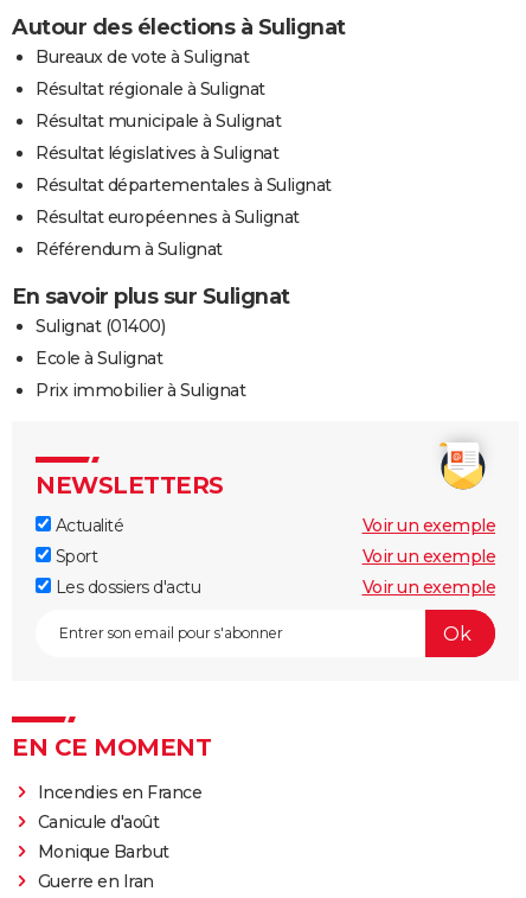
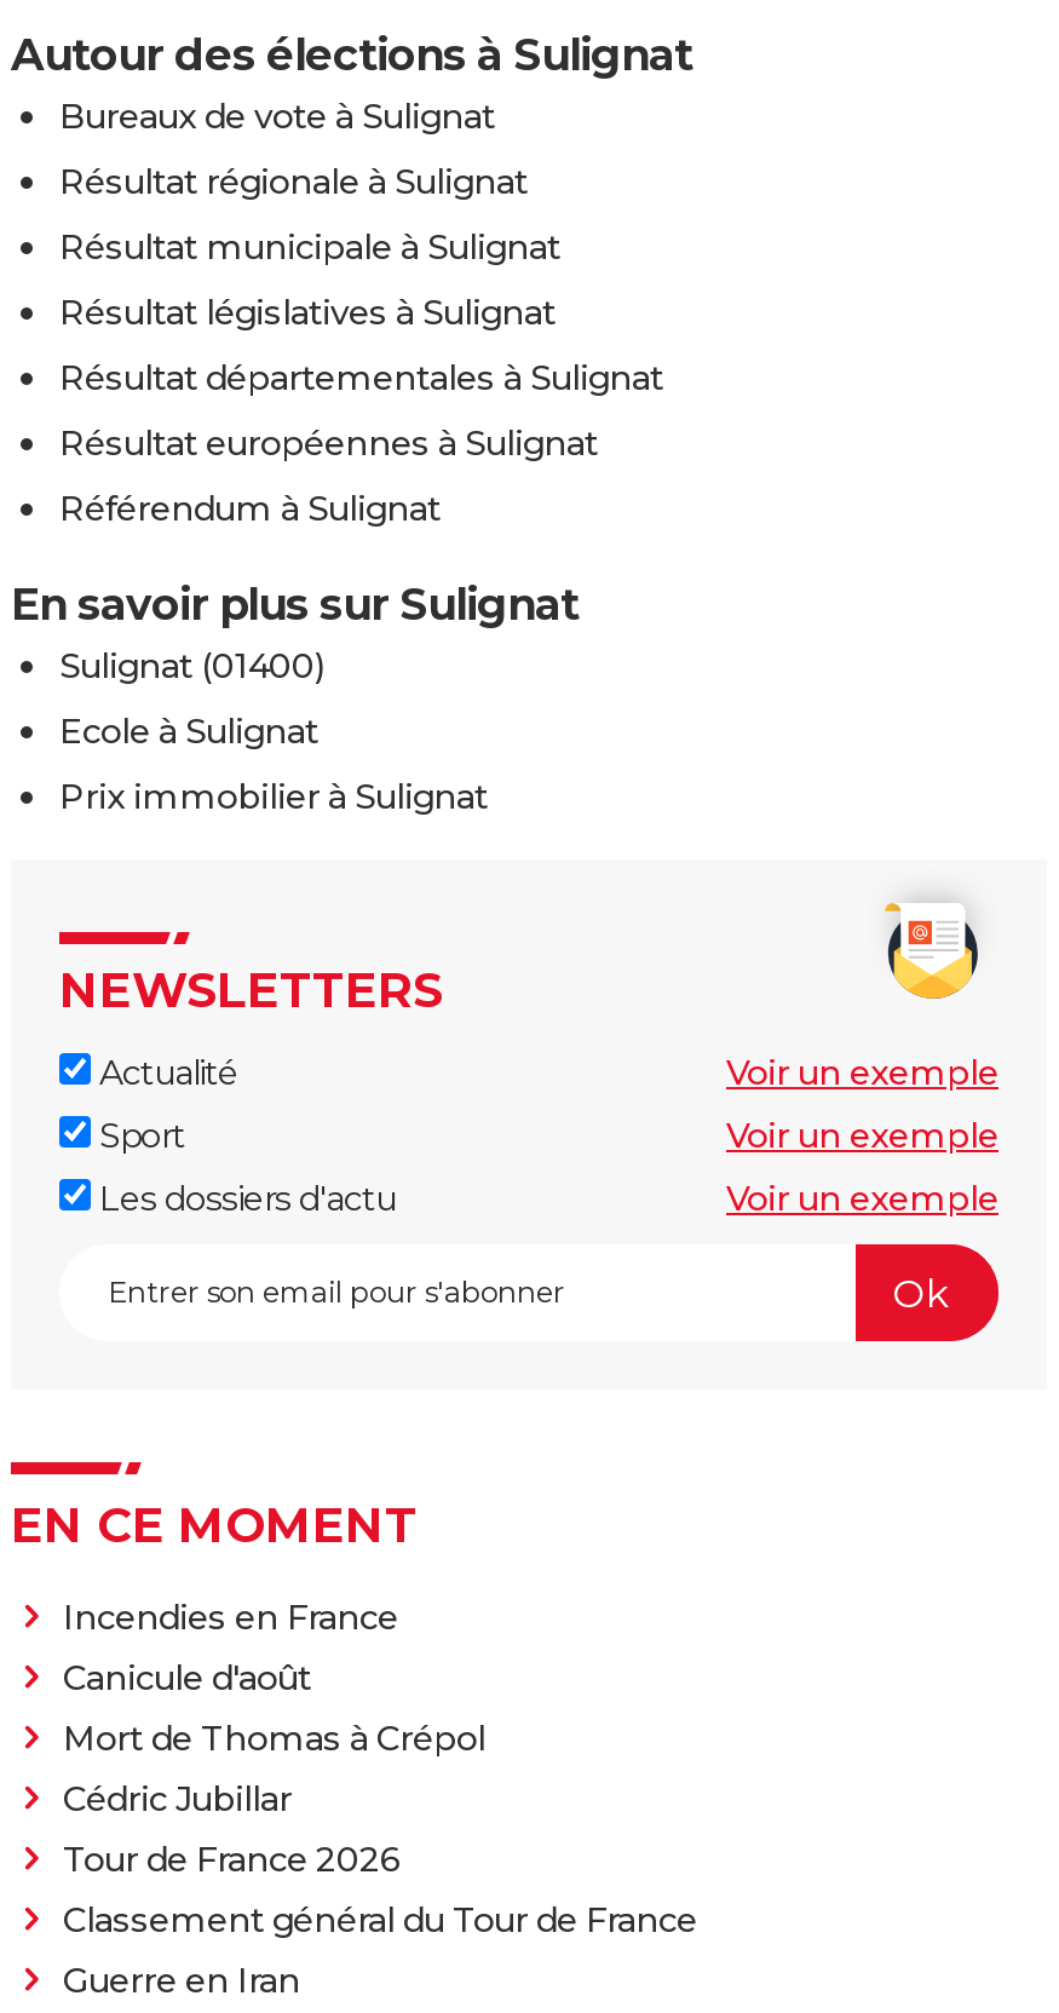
[37,842,169,863] Monique Barbut -> [63,1717,697,1943] Mort de Thomas à Crépol | Cédric Jubillar | Tour de France 2026 | Classement général du Tour de France

